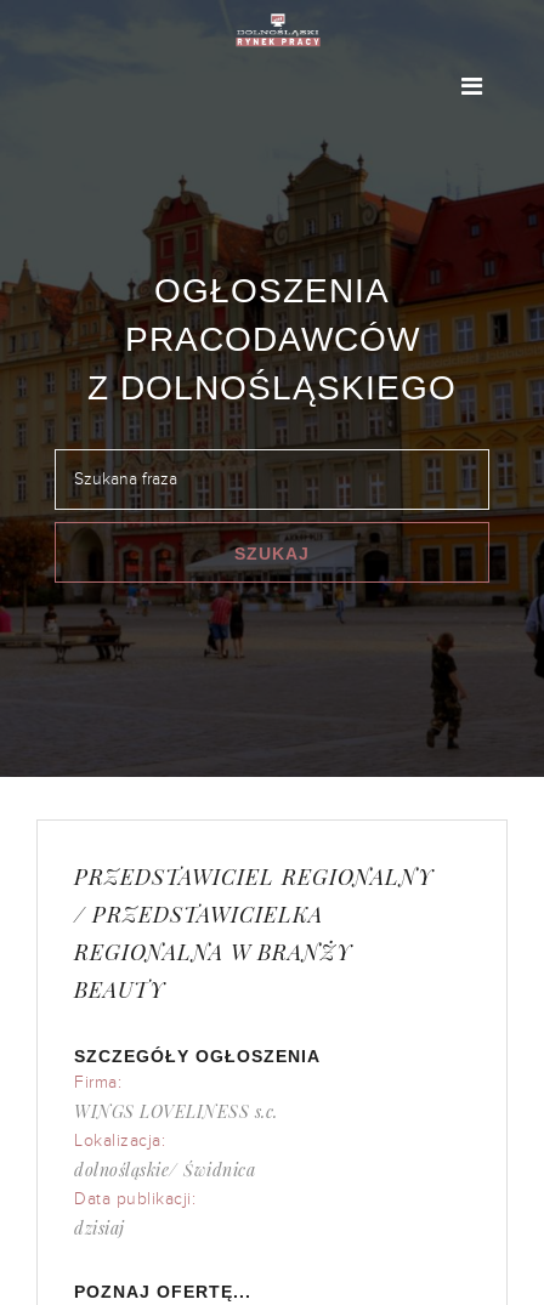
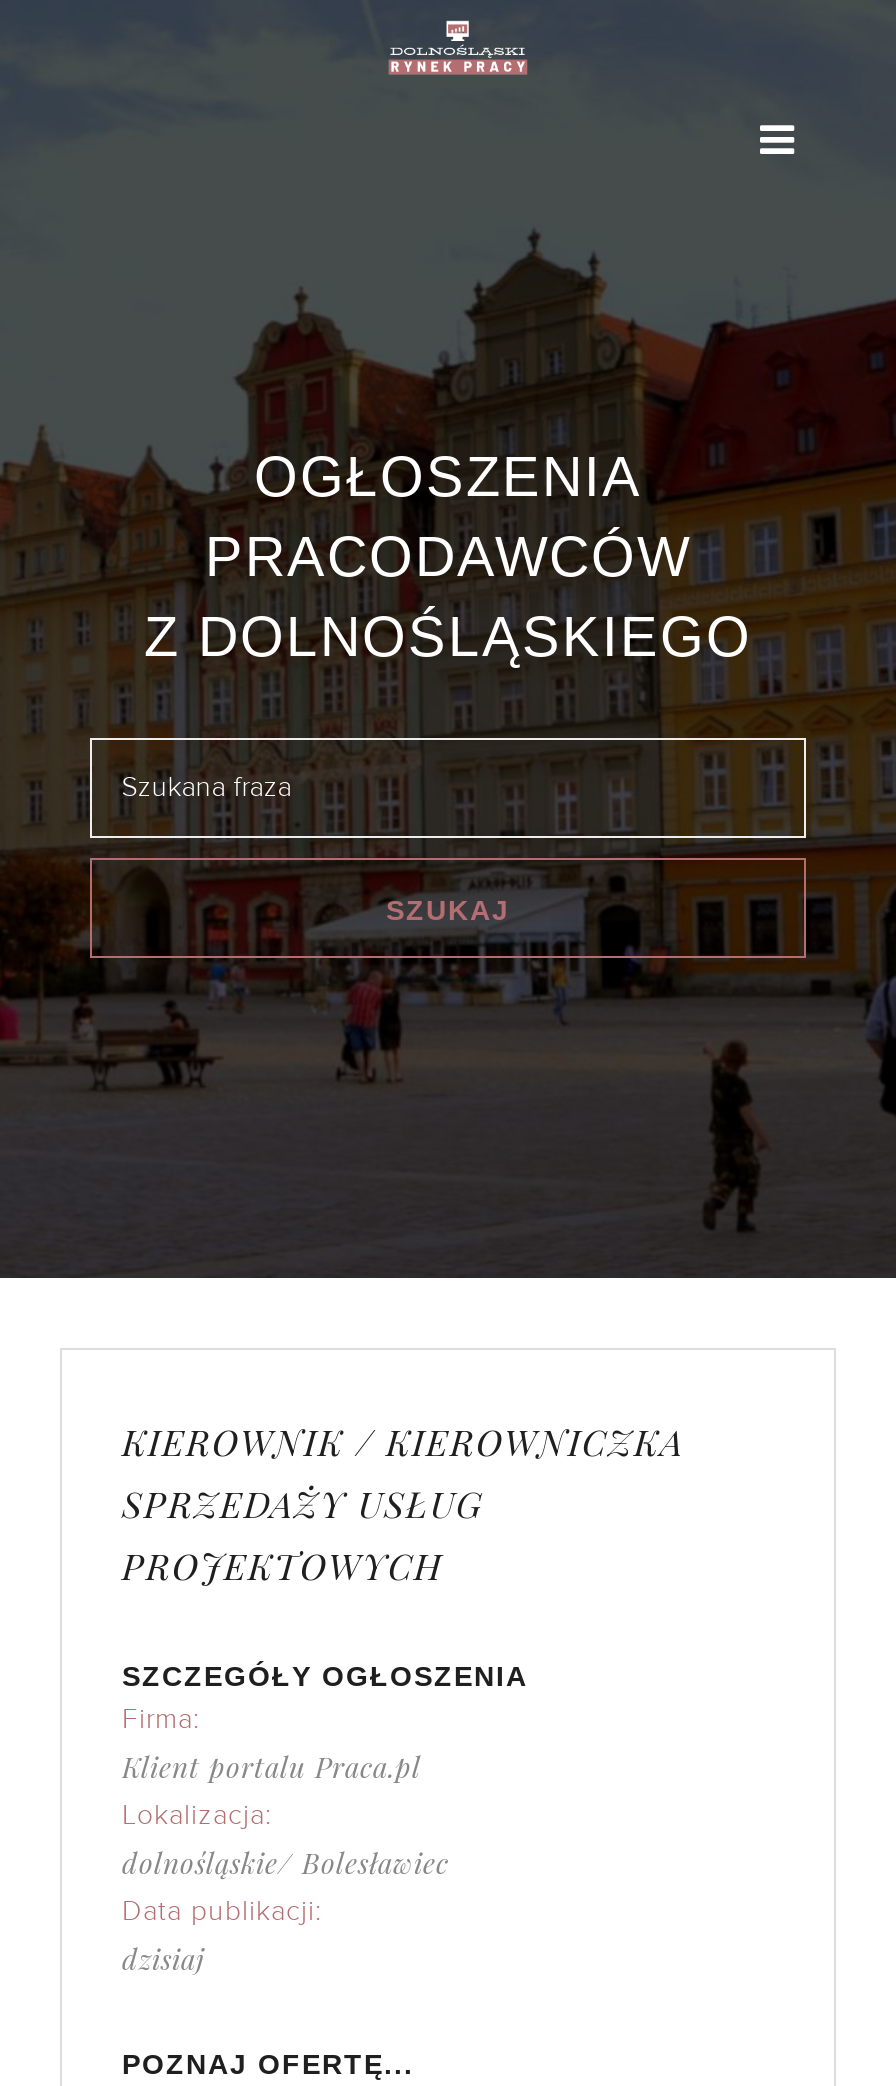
[74,862,433,1004] PRZEDSTAWICIEL REGIONALNY | / PRZEDSTAWICIELKA | REGIONALNA W BRANŻY | BEAUTY -> [122,1418,684,1590] KIEROWNIK / KIEROWNICZKA | SPRZEDAŻY USŁUG | PROJEKTOWYCH
[74,1100,277,1123] WINGS LOVELINESS s.c. -> [122,1748,421,1786] Klient portalu Praca.pl
[74,1158,255,1181] dolnośląskie/ Świdnica -> [122,1844,449,1882] dolnośląskie/ Bolesławiec

